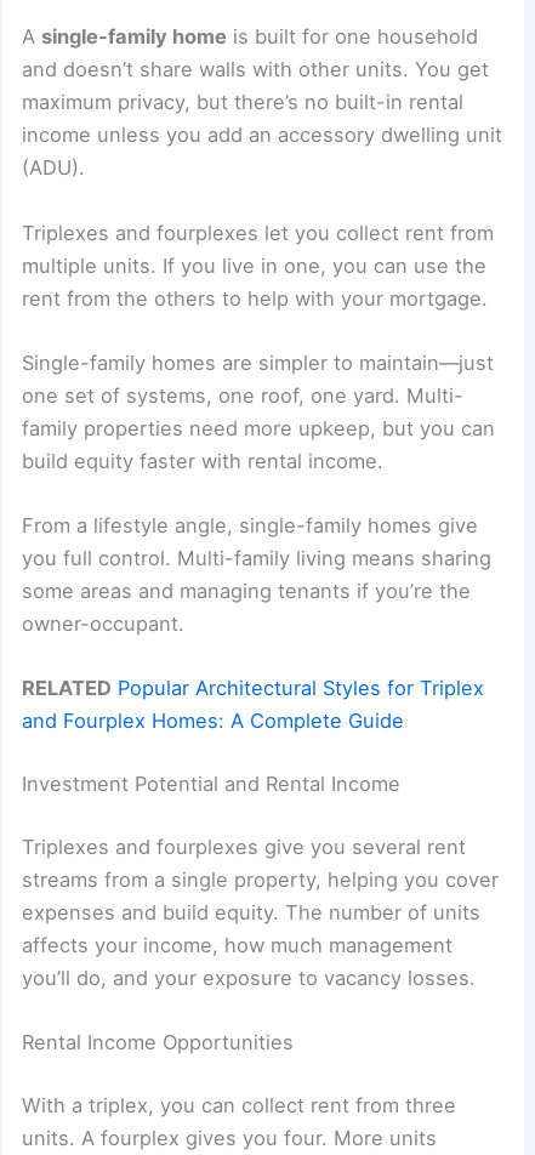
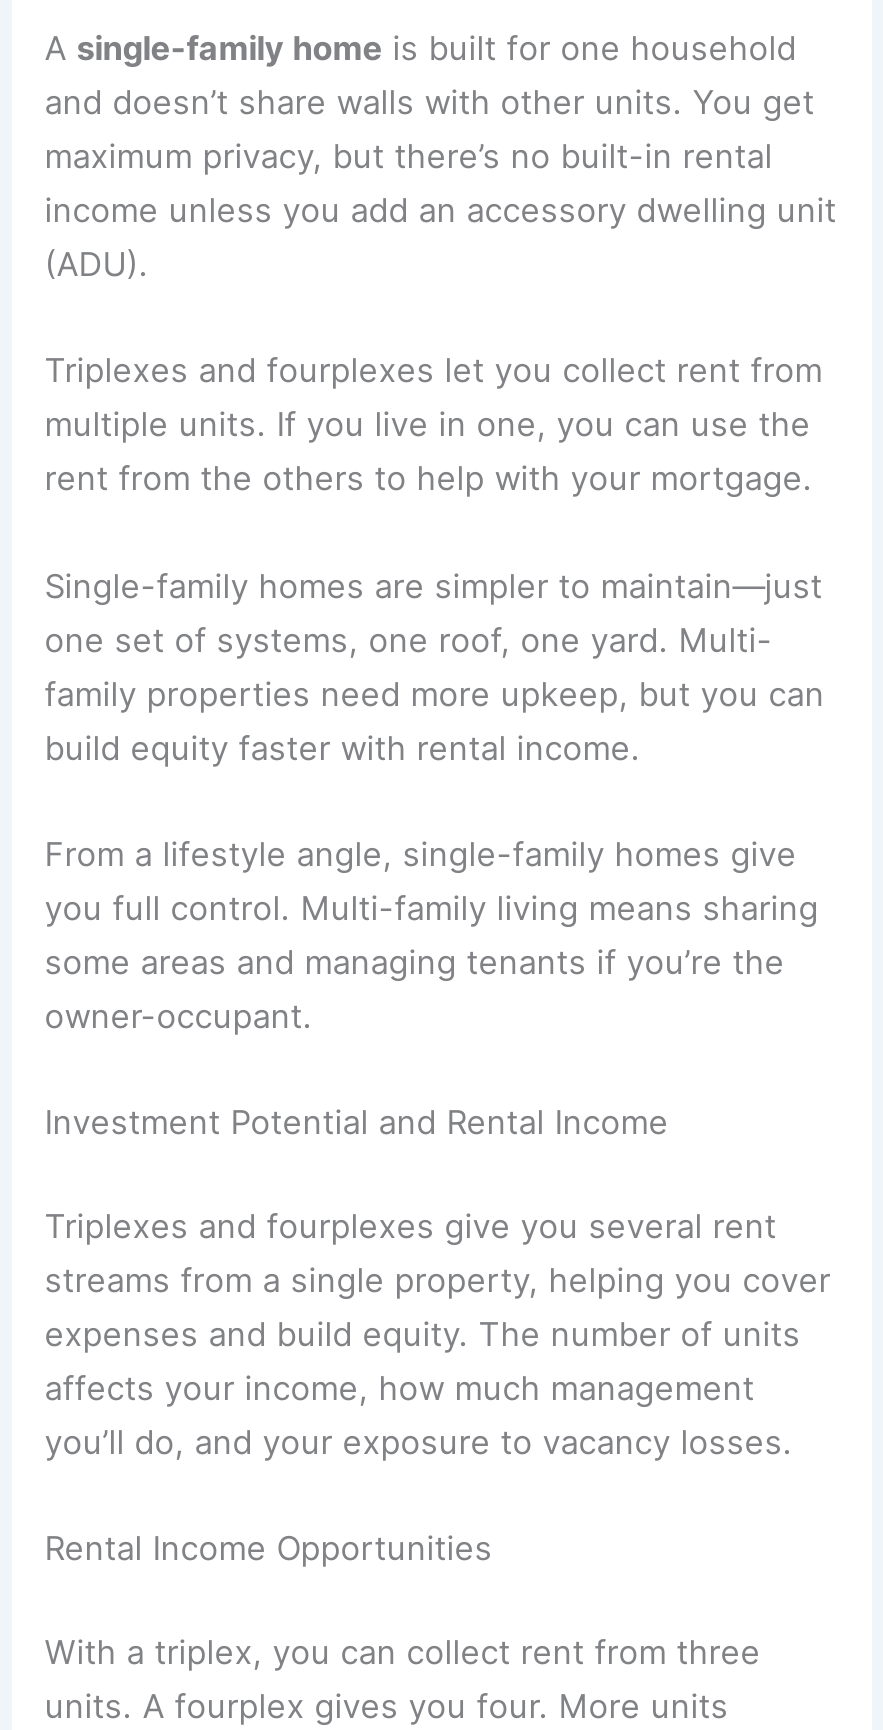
[22,676,484,733] RELATED Popular Architectural Styles for Triplex | and Fourplex Homes: A Complete Guide -> none

